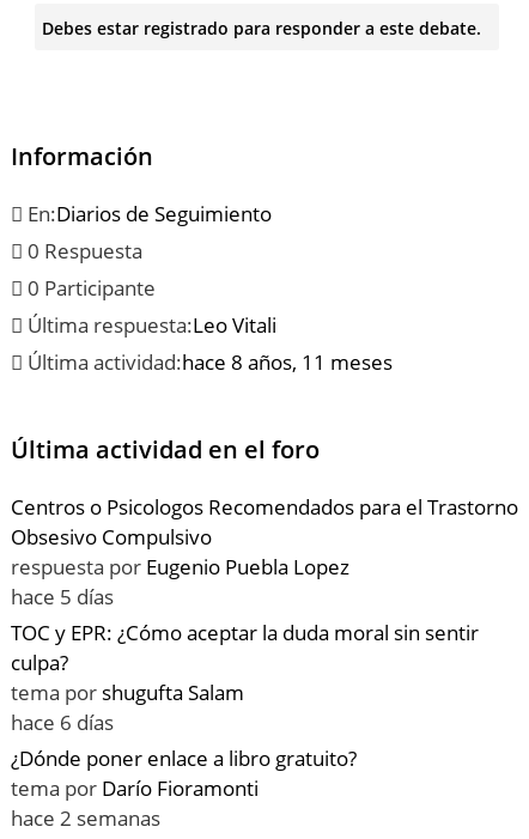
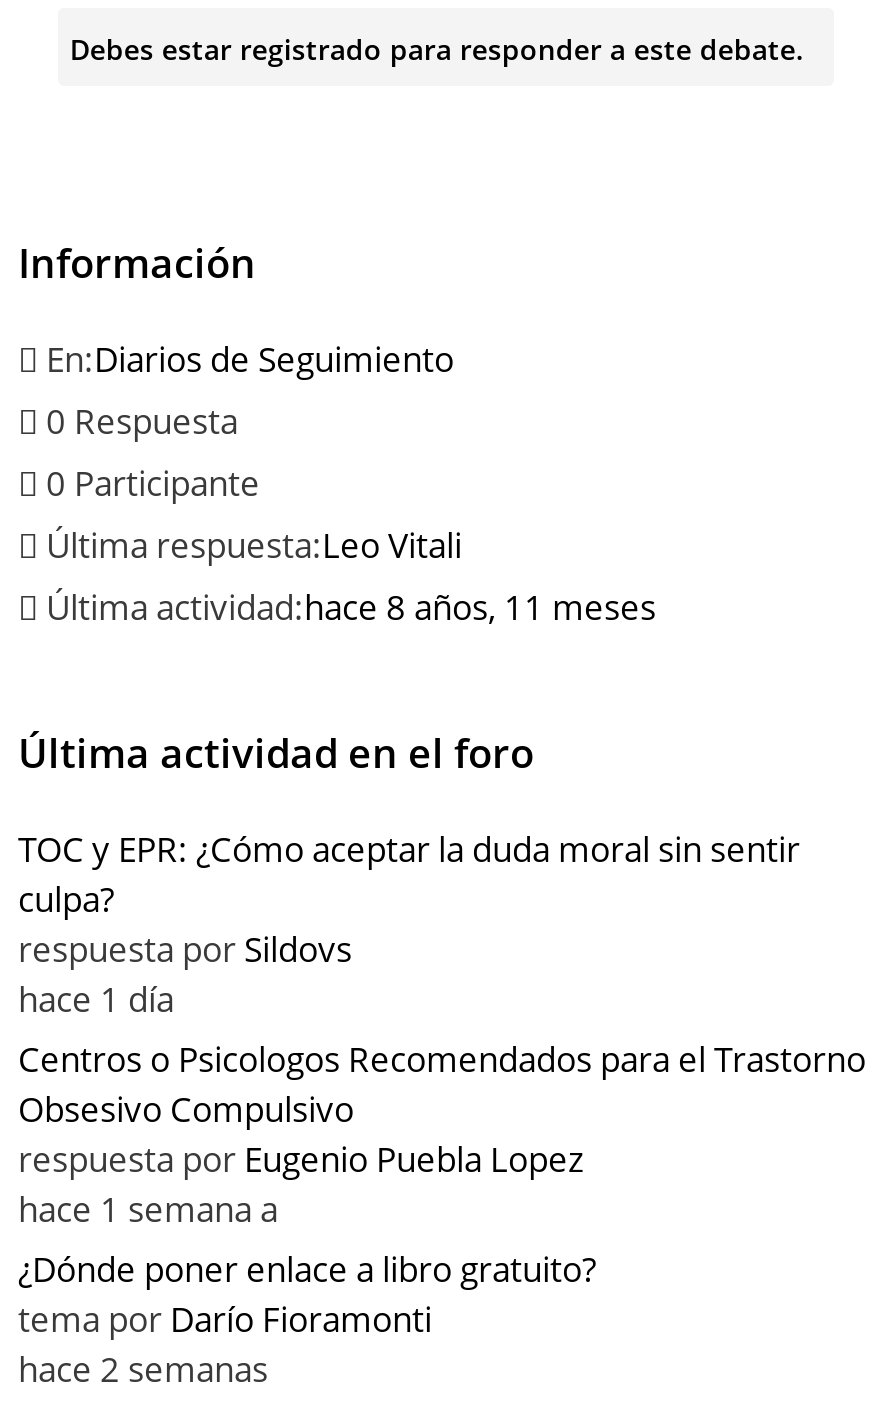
none -> [18,927,352,1023] respuesta por Sildovs | hace 1 día
moved [11,494,518,581] -> [18,1037,866,1183]: Centros o Psicologos Recomendados para el Trastorno | Obsesivo Compulsivo | respuesta por Eugenio Puebla Lopez
[11,583,244,737] hace 5 días | tema por shugufta Salam | hace 6 días -> [18,1187,278,1233] hace 1 semana a
moved [11,619,479,677] -> [18,827,800,923]: TOC y EPR: ¿Cómo aceptar la duda moral sin sentir | culpa?

